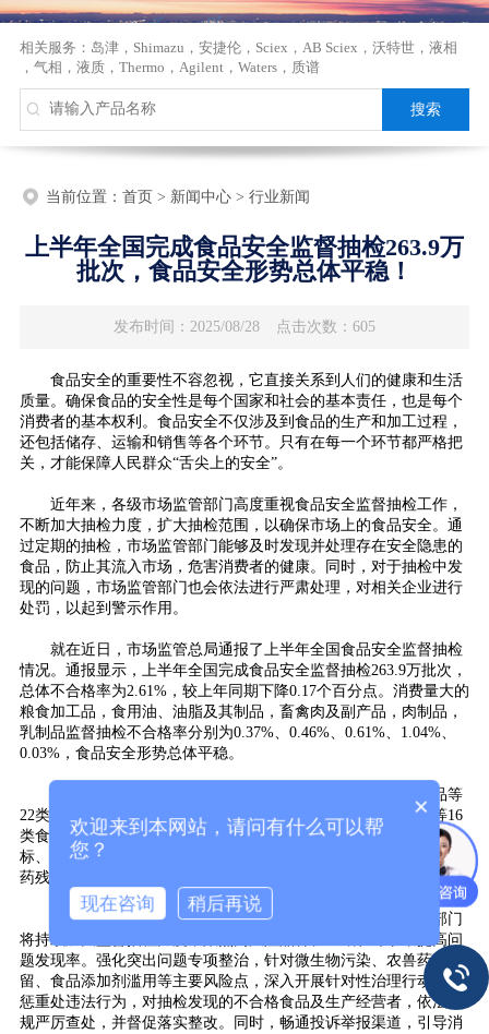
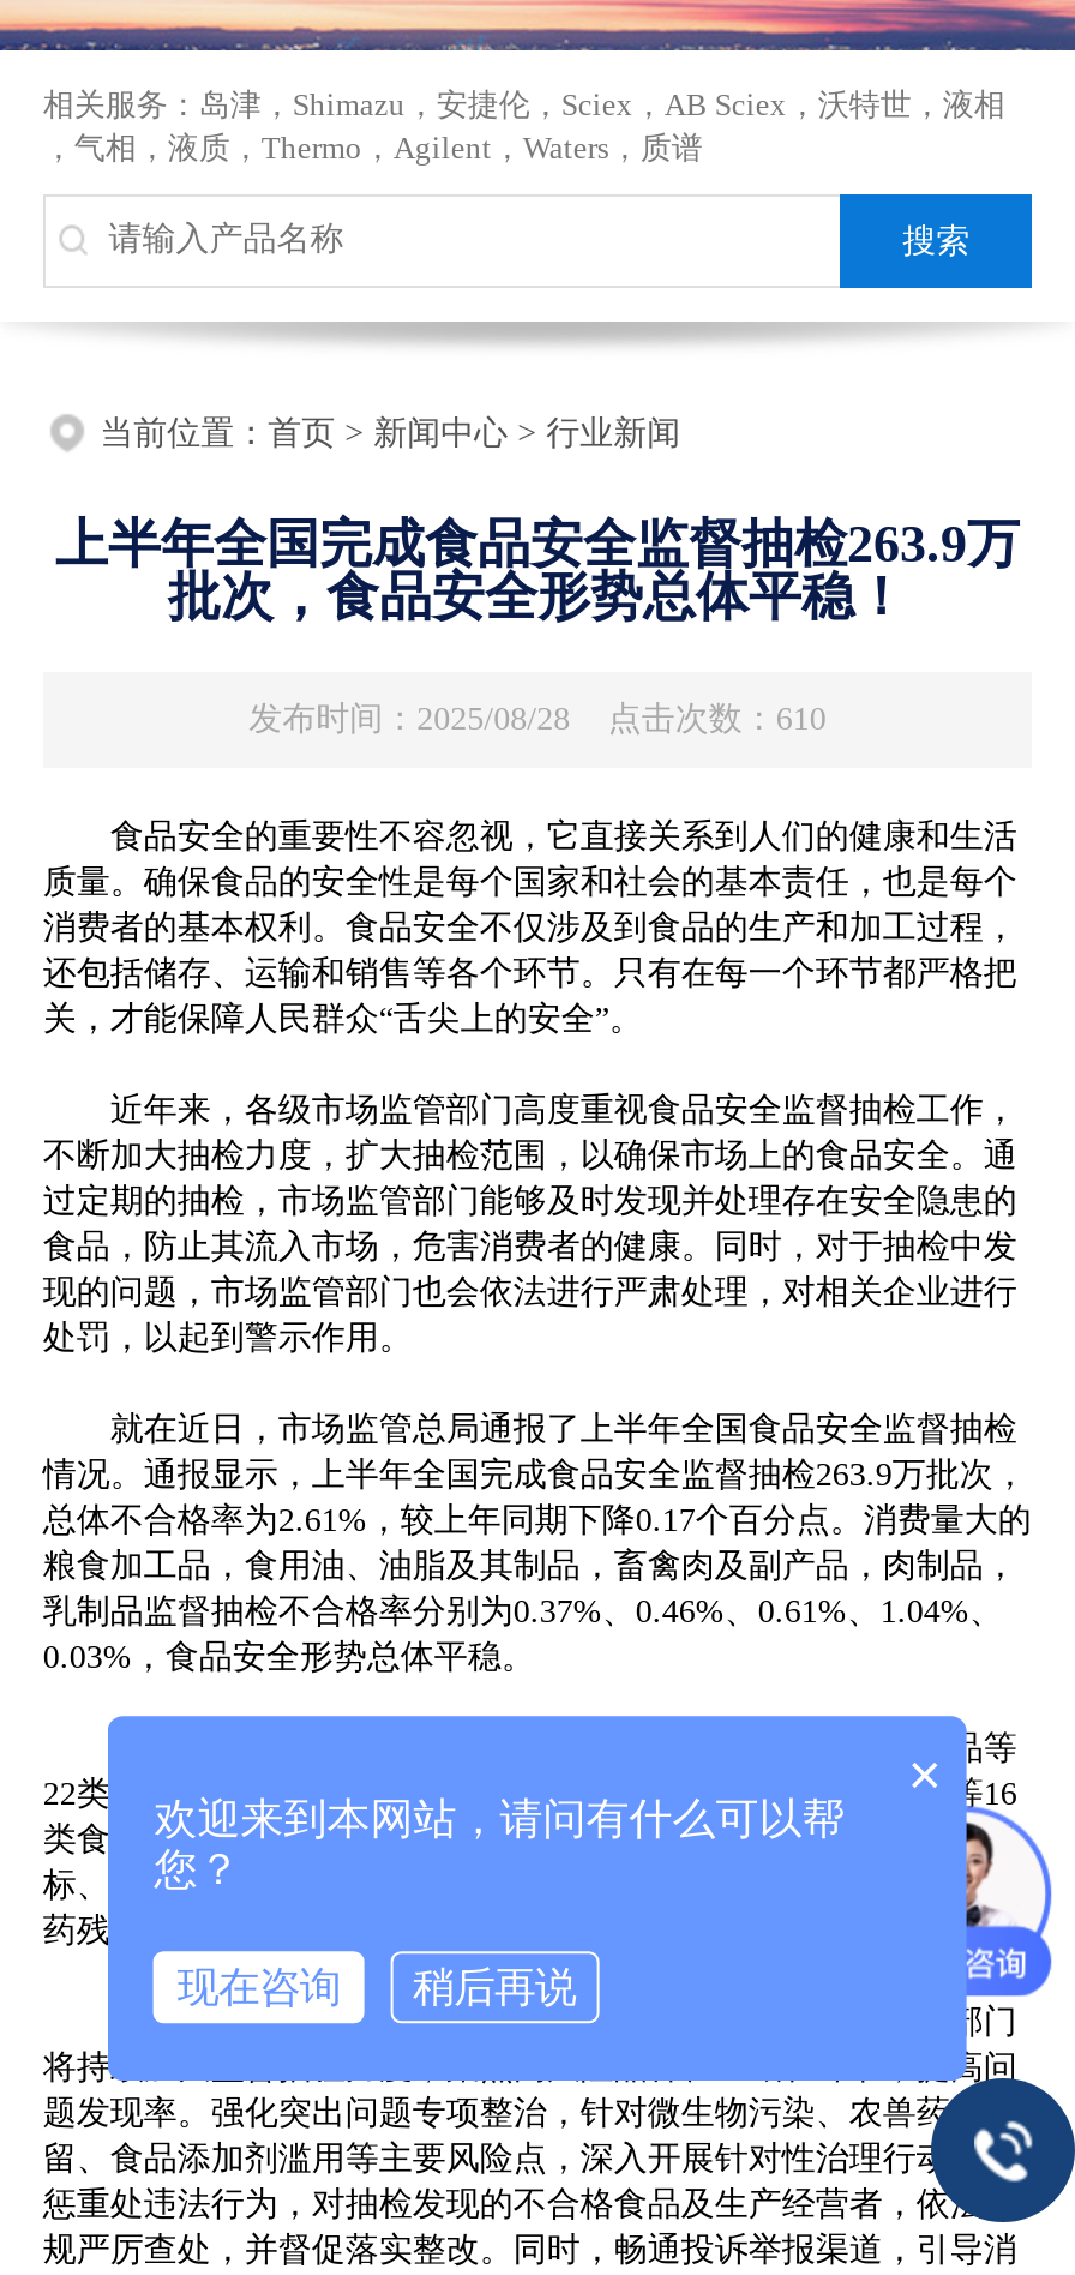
[113,318,376,335] 发布时间：2025/08/28 点击次数：605 -> [249,700,826,736] 发布时间：2025/08/28 点击次数：610

